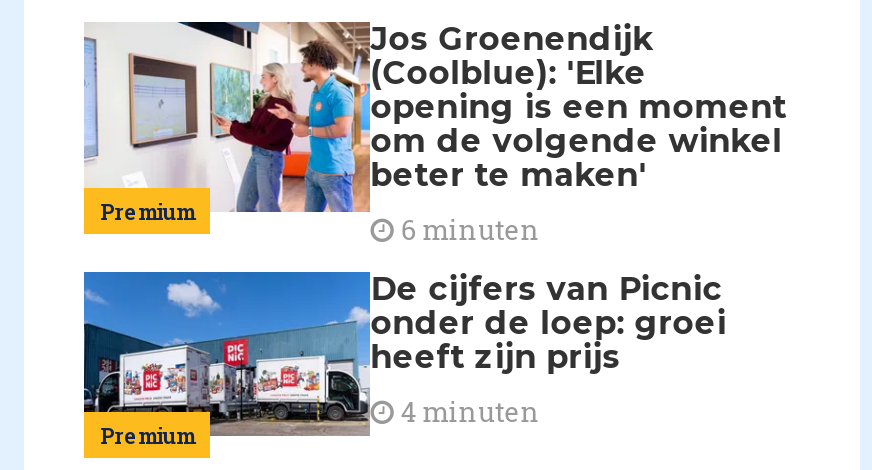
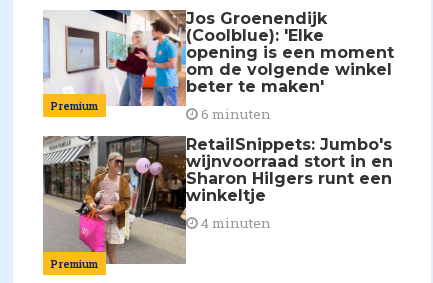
[82,270,726,432] [image] | De cijfers van Picnic | onder de loep: groei | heeft zijn prijs -> [42,134,393,263] [image] | RetailSnippets: Jumbo's | wijnvoorraad stort in en | Sharon Hilgers runt een | winkeltje

